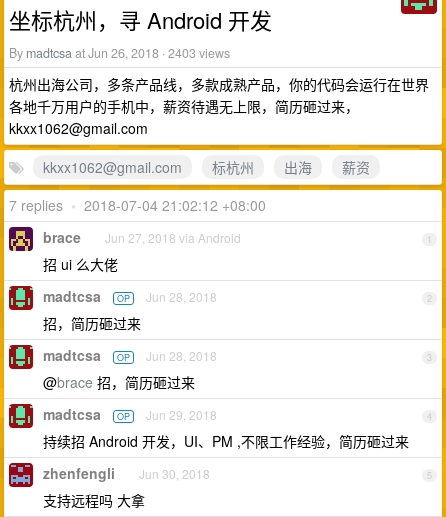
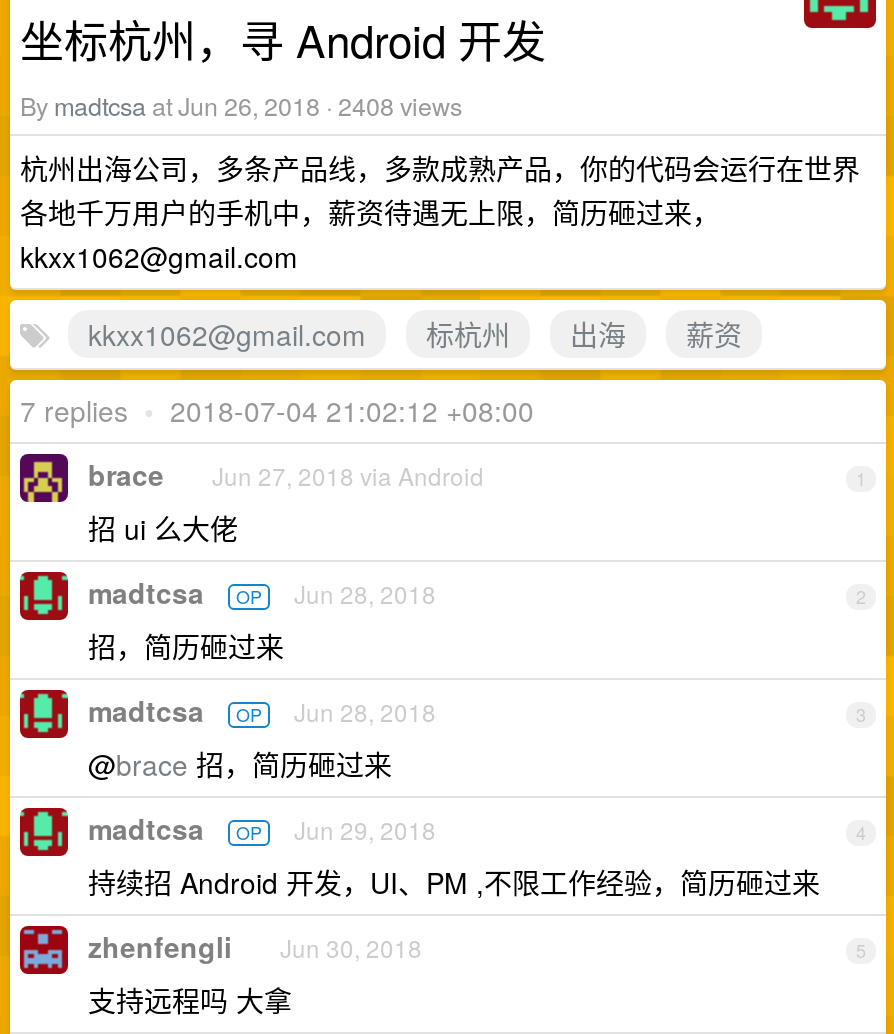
[9,44,230,62] By madtcsa at Jun 26, 2018 · 2403 views -> [20,88,462,124] By madtcsa at Jun 26, 2018 · 2408 views

